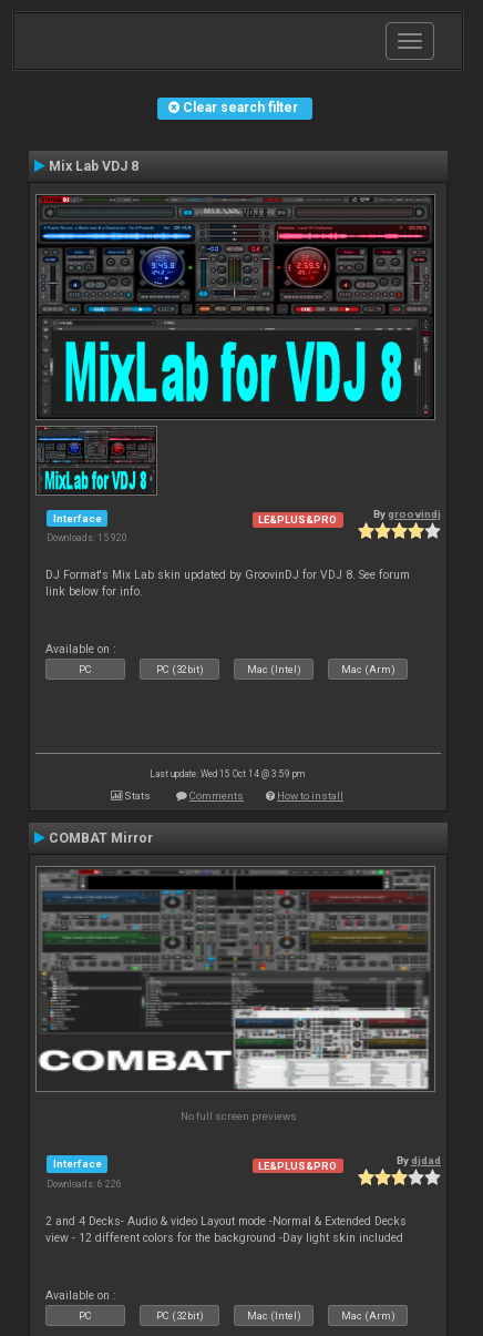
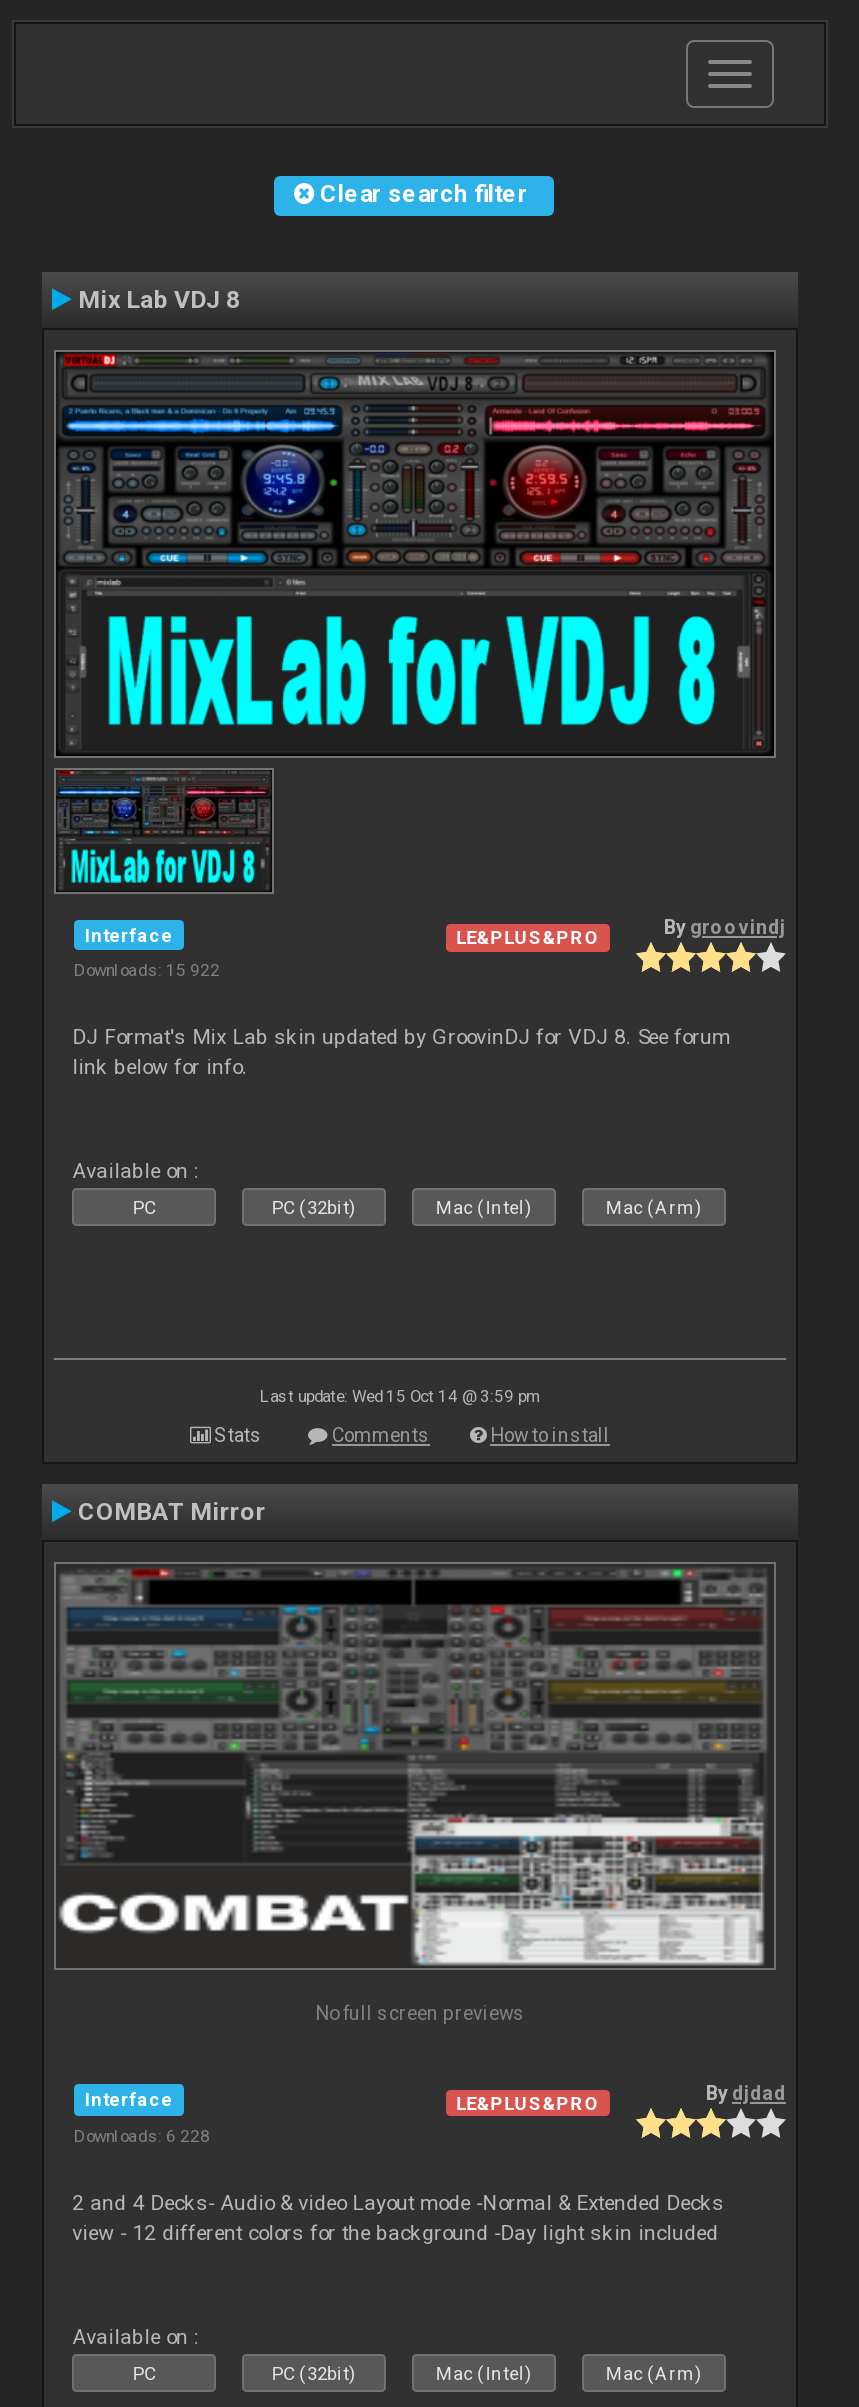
[47,533,127,544] Downloads: 15 920 -> [74,961,220,981] Downloads: 15 922
[47,1178,122,1189] Downloads: 6 226 -> [74,2125,210,2145] Downloads: 6 228

